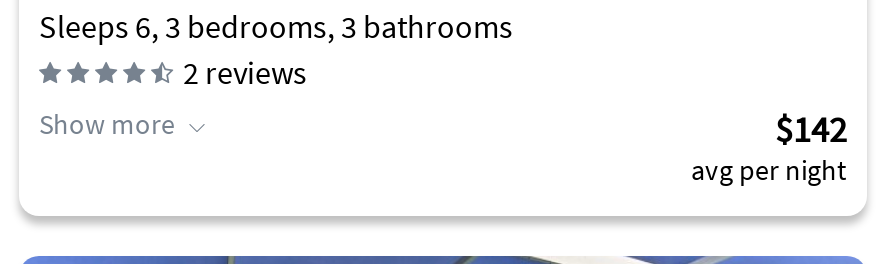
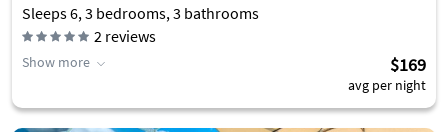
[775,106,847,152] $142 -> [390,53,426,76] $169

